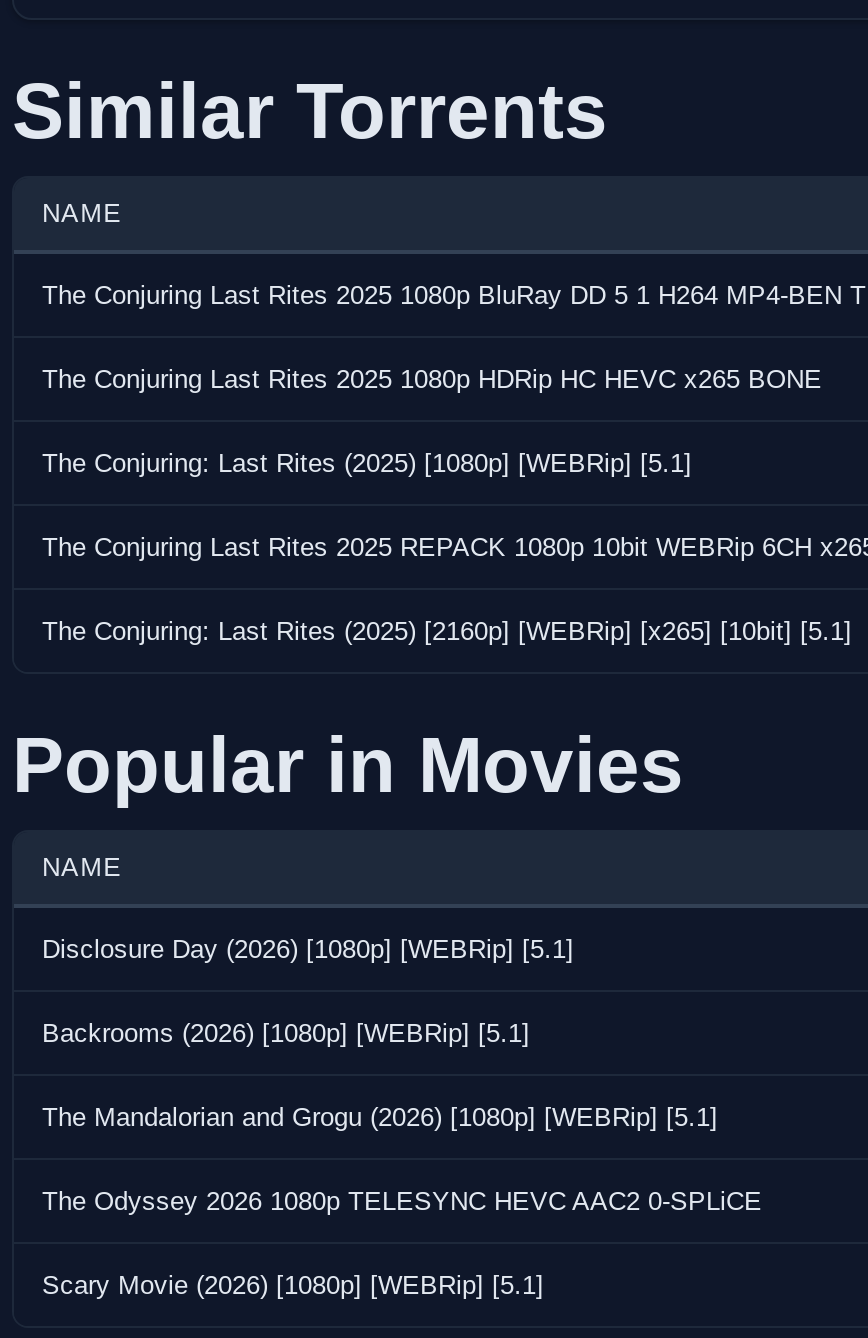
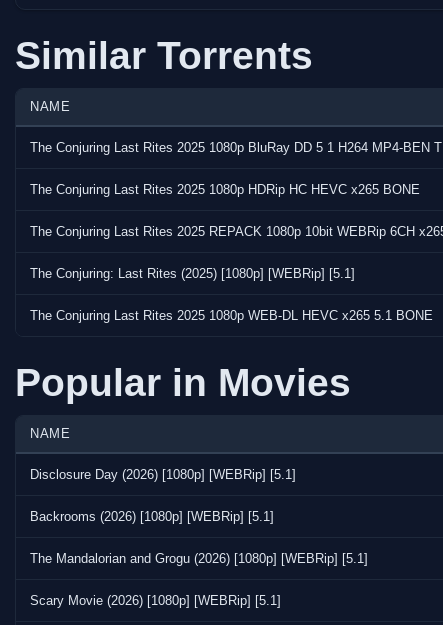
moved [42,447,692,477] -> [30,265,355,280]: The Conjuring: Last Rites (2025) [1080p] [WEBRip] [5.1]
[42,615,852,645] The Conjuring: Last Rites (2025) [2160p] [WEBRip] [x265] [10bit] [5.1] -> [30,307,433,322] The Conjuring Last Rites 2025 1080p WEB-DL HEVC x265 5.1 BONE
[42,1185,762,1215] The Odyssey 2026 1080p TELESYNC HEVC AAC2 0-SPLiCE -> none

